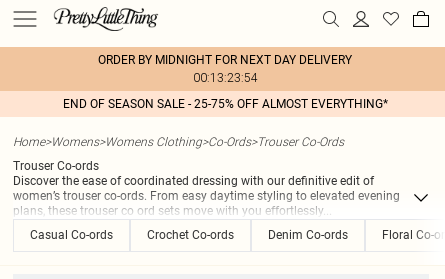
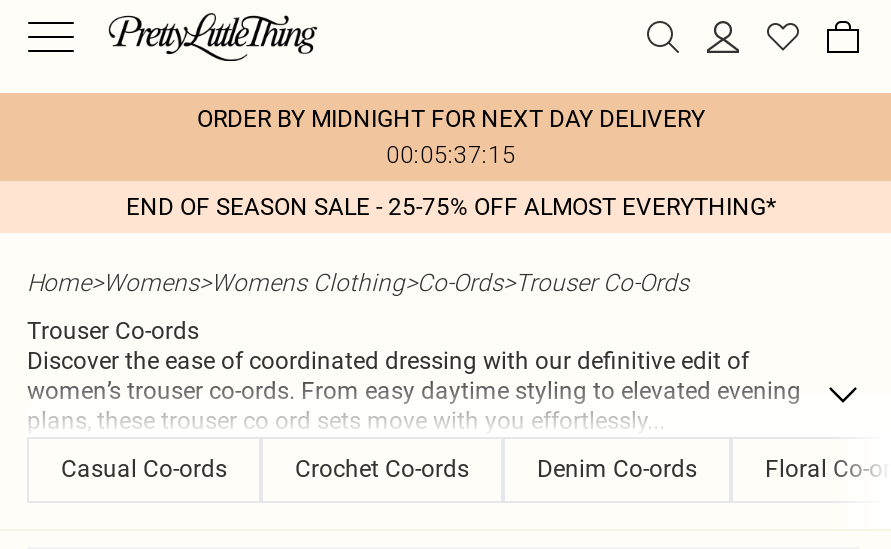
[192,70,257,85] 00:13:23:54 -> [386,139,516,169] 00:05:37:15

